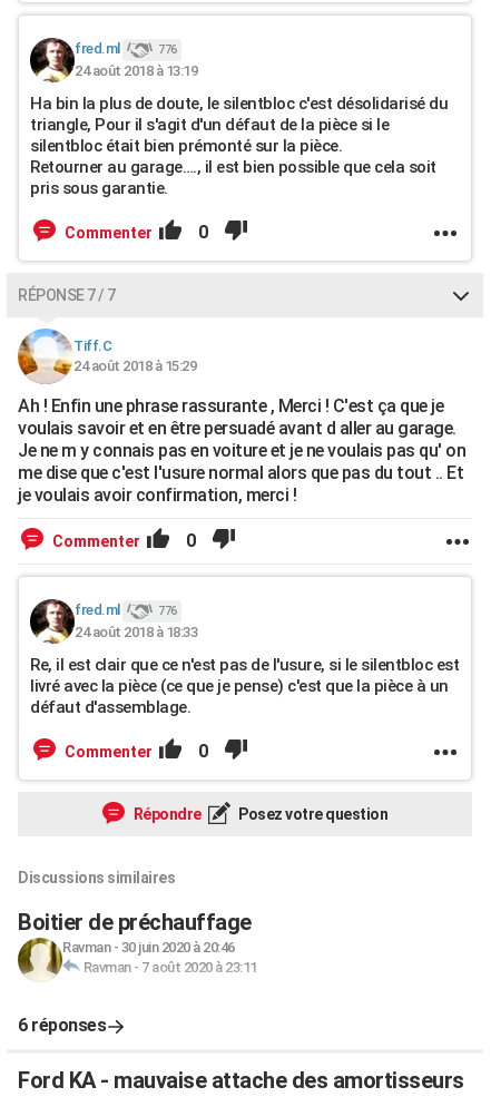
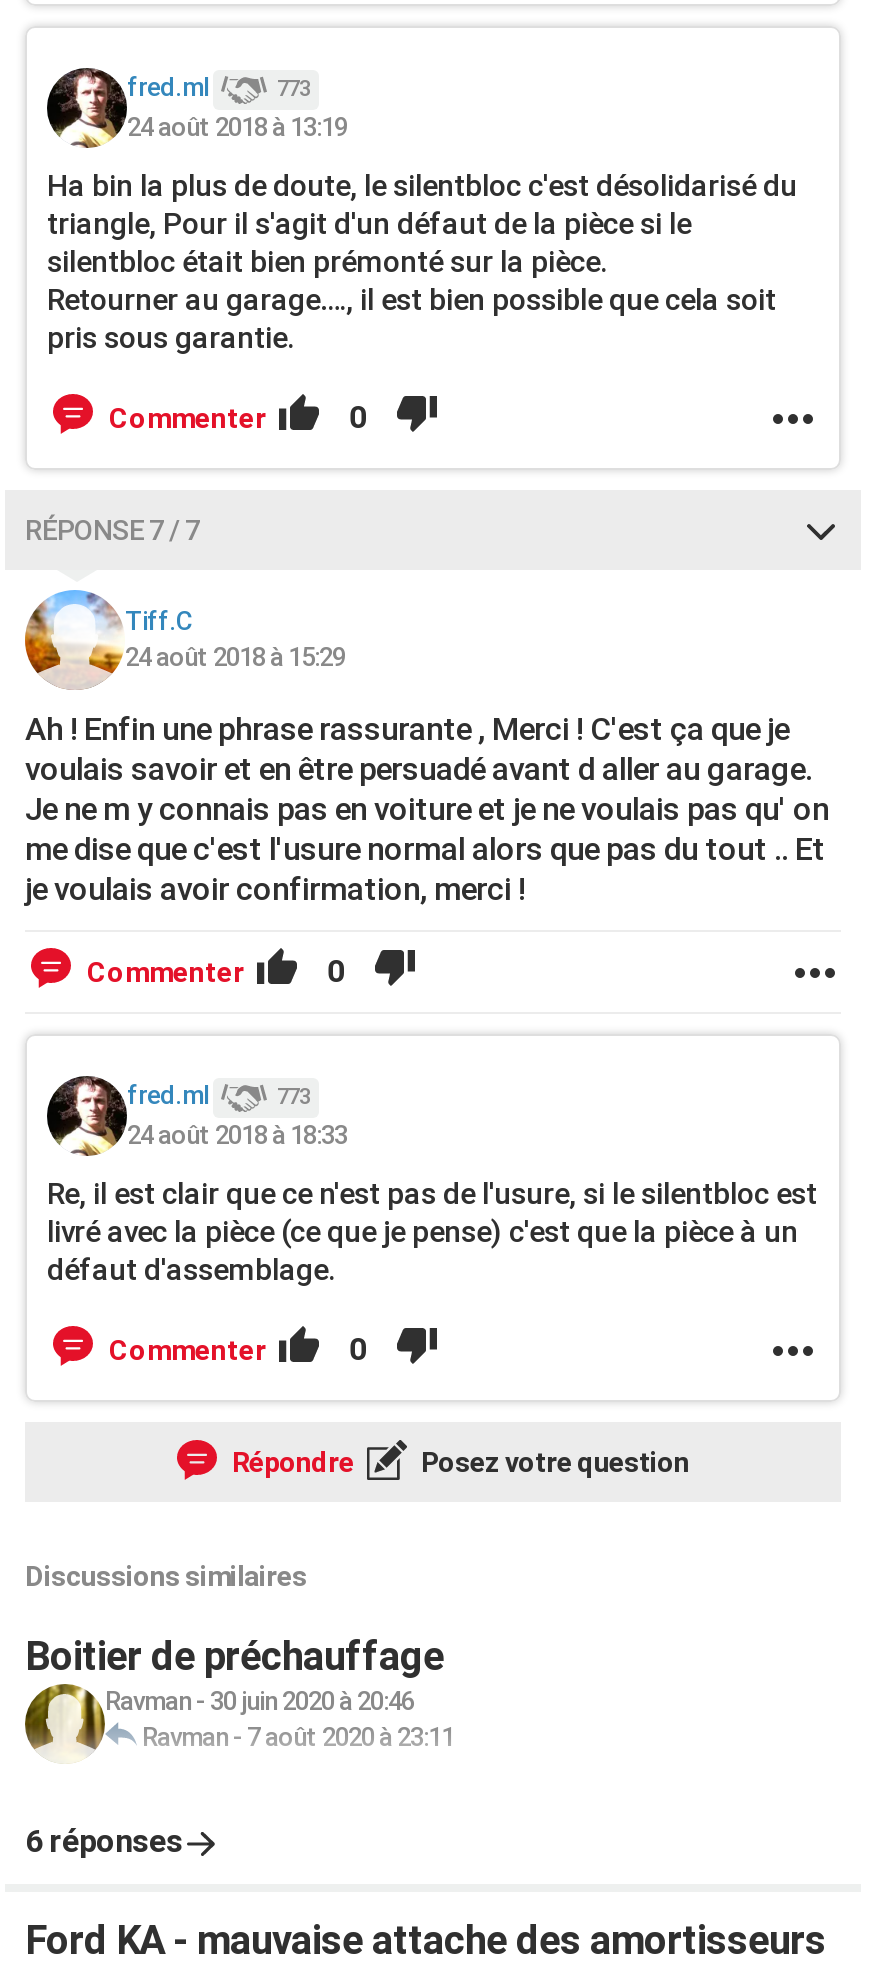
[158,42,176,57] 776 -> [277,76,310,102] 773
[158,604,176,618] 776 -> [277,1084,310,1110] 773

